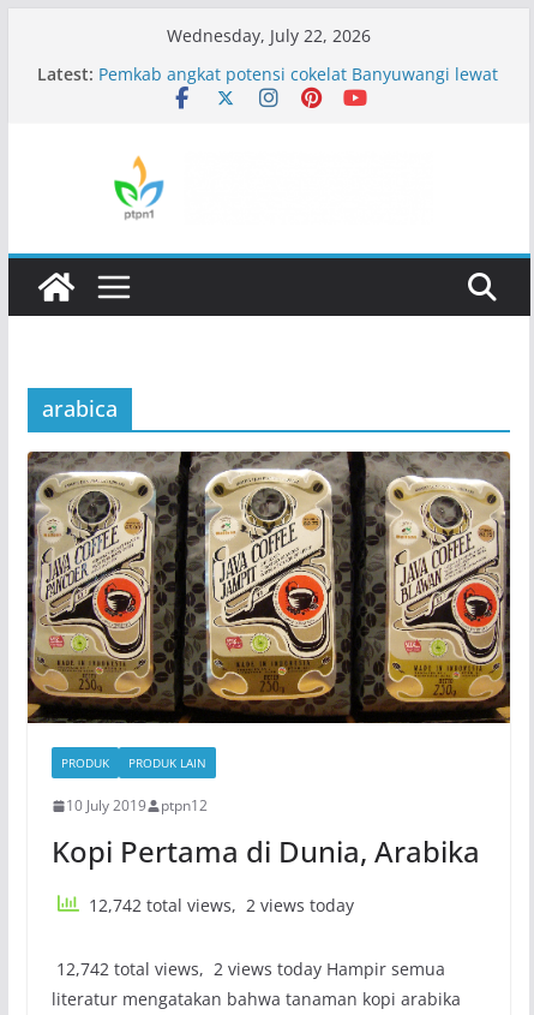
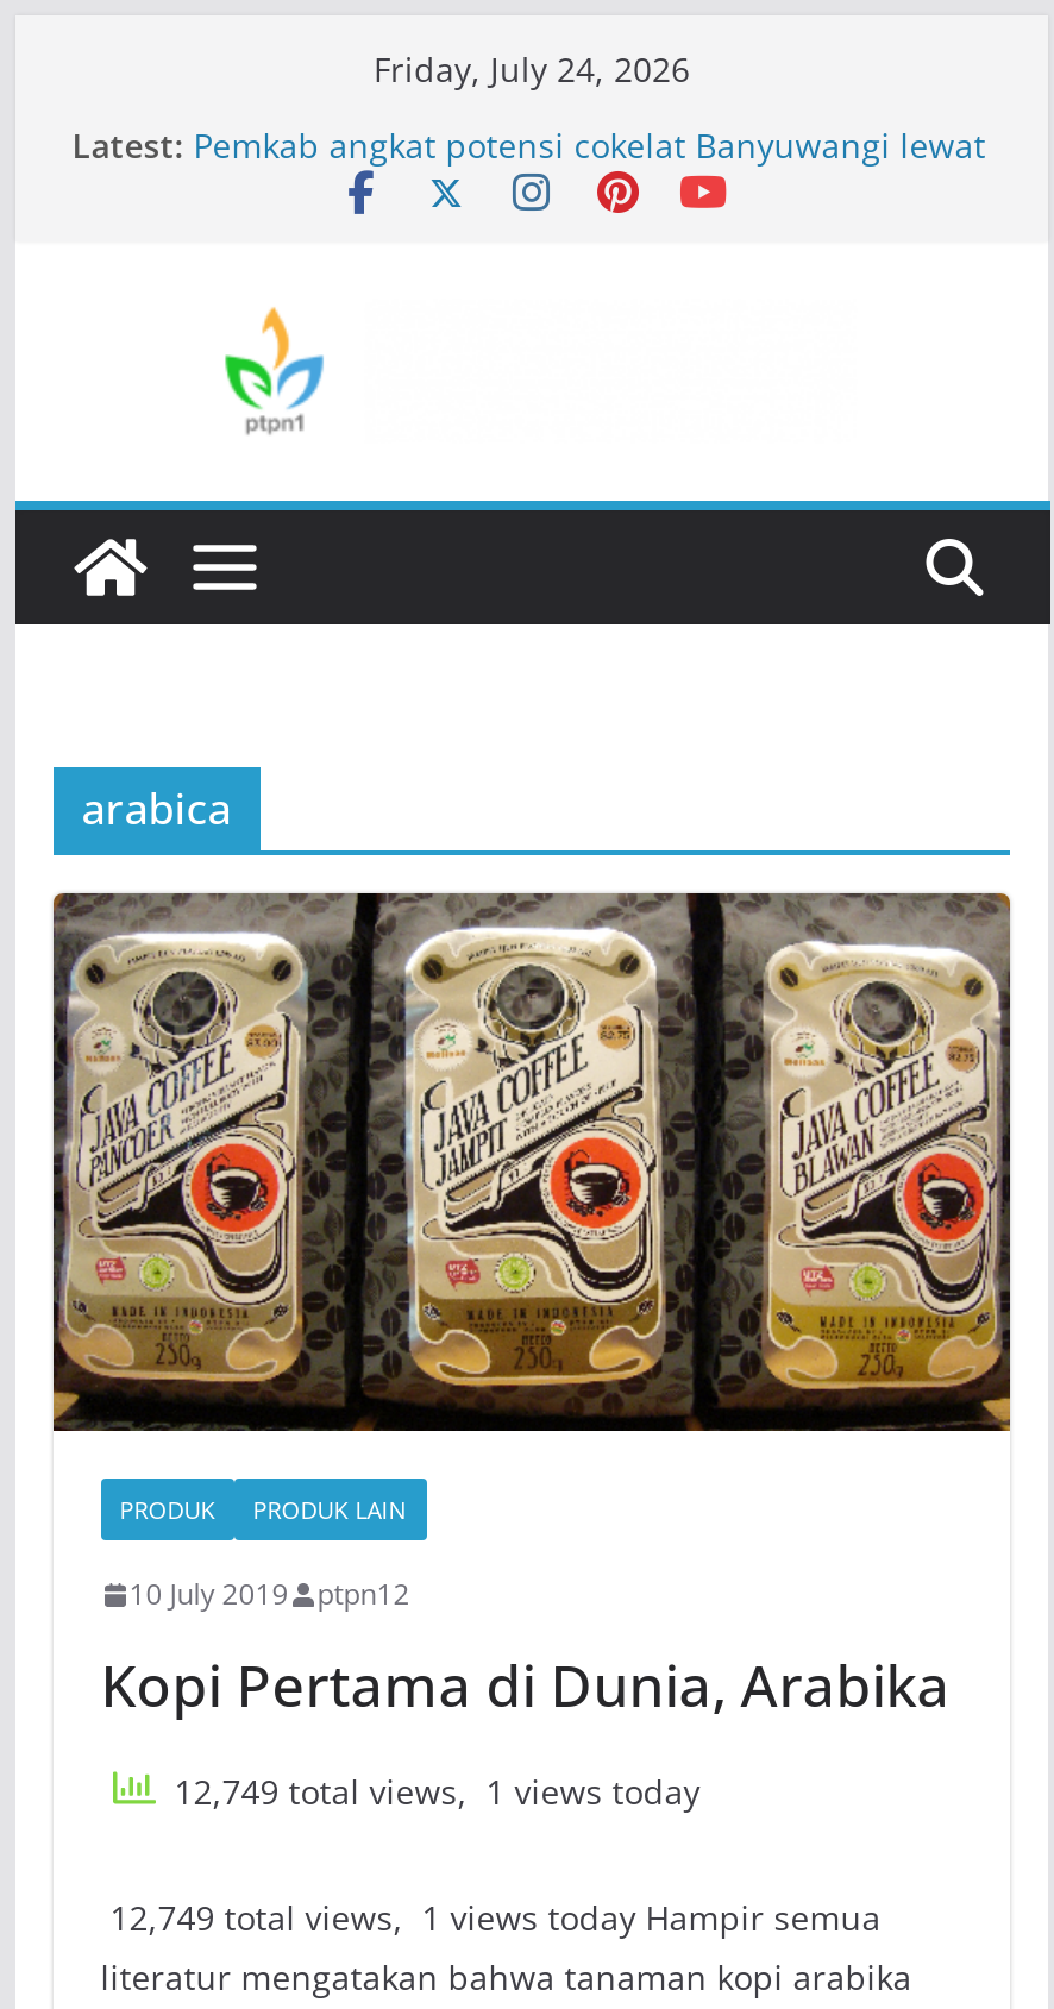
[167,24,371,47] Wednesday, July 22, 2026 -> [374,46,690,92] Friday, July 24, 2026
[79,894,354,917] 12,742 total views, 2 views today -> [155,1769,700,1815] 12,749 total views, 1 views today
[51,957,445,980] 12,742 total views, 2 views today Hampir semua -> [100,1895,881,1940] 12,749 total views, 1 views today Hampir semua

